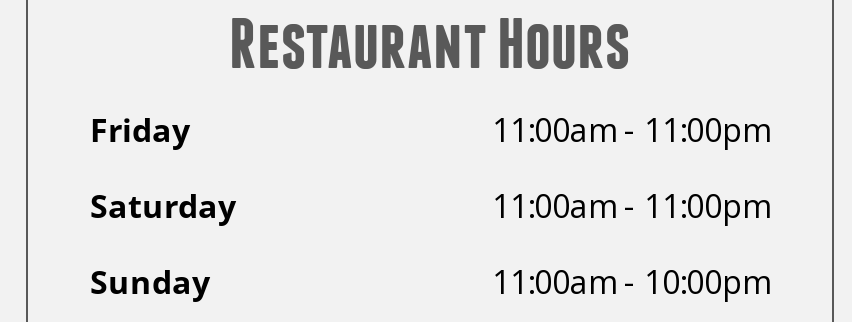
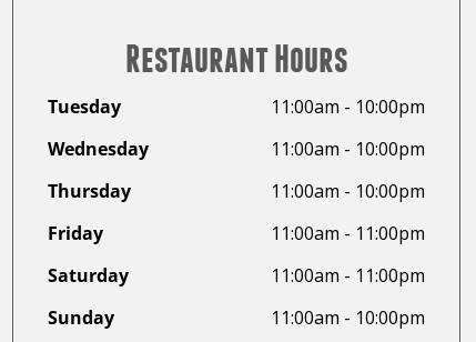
none -> [48,94,425,203] Tuesday | 11:00am - 10:00pm | Wednesday | 11:00am - 10:00pm | Thursday | 11:00am - 10:00pm

